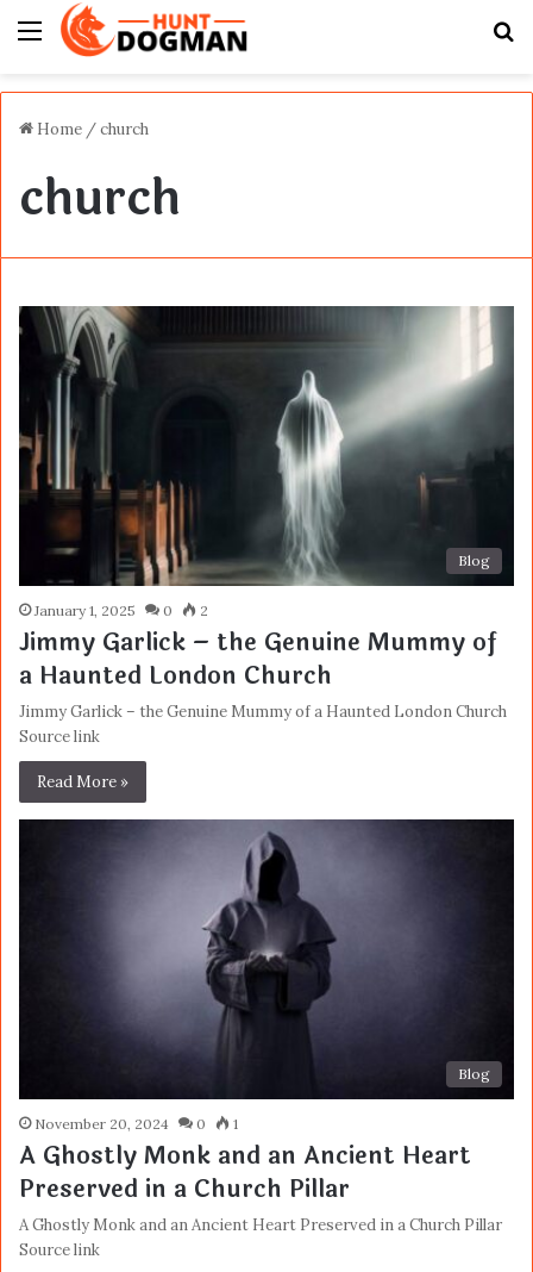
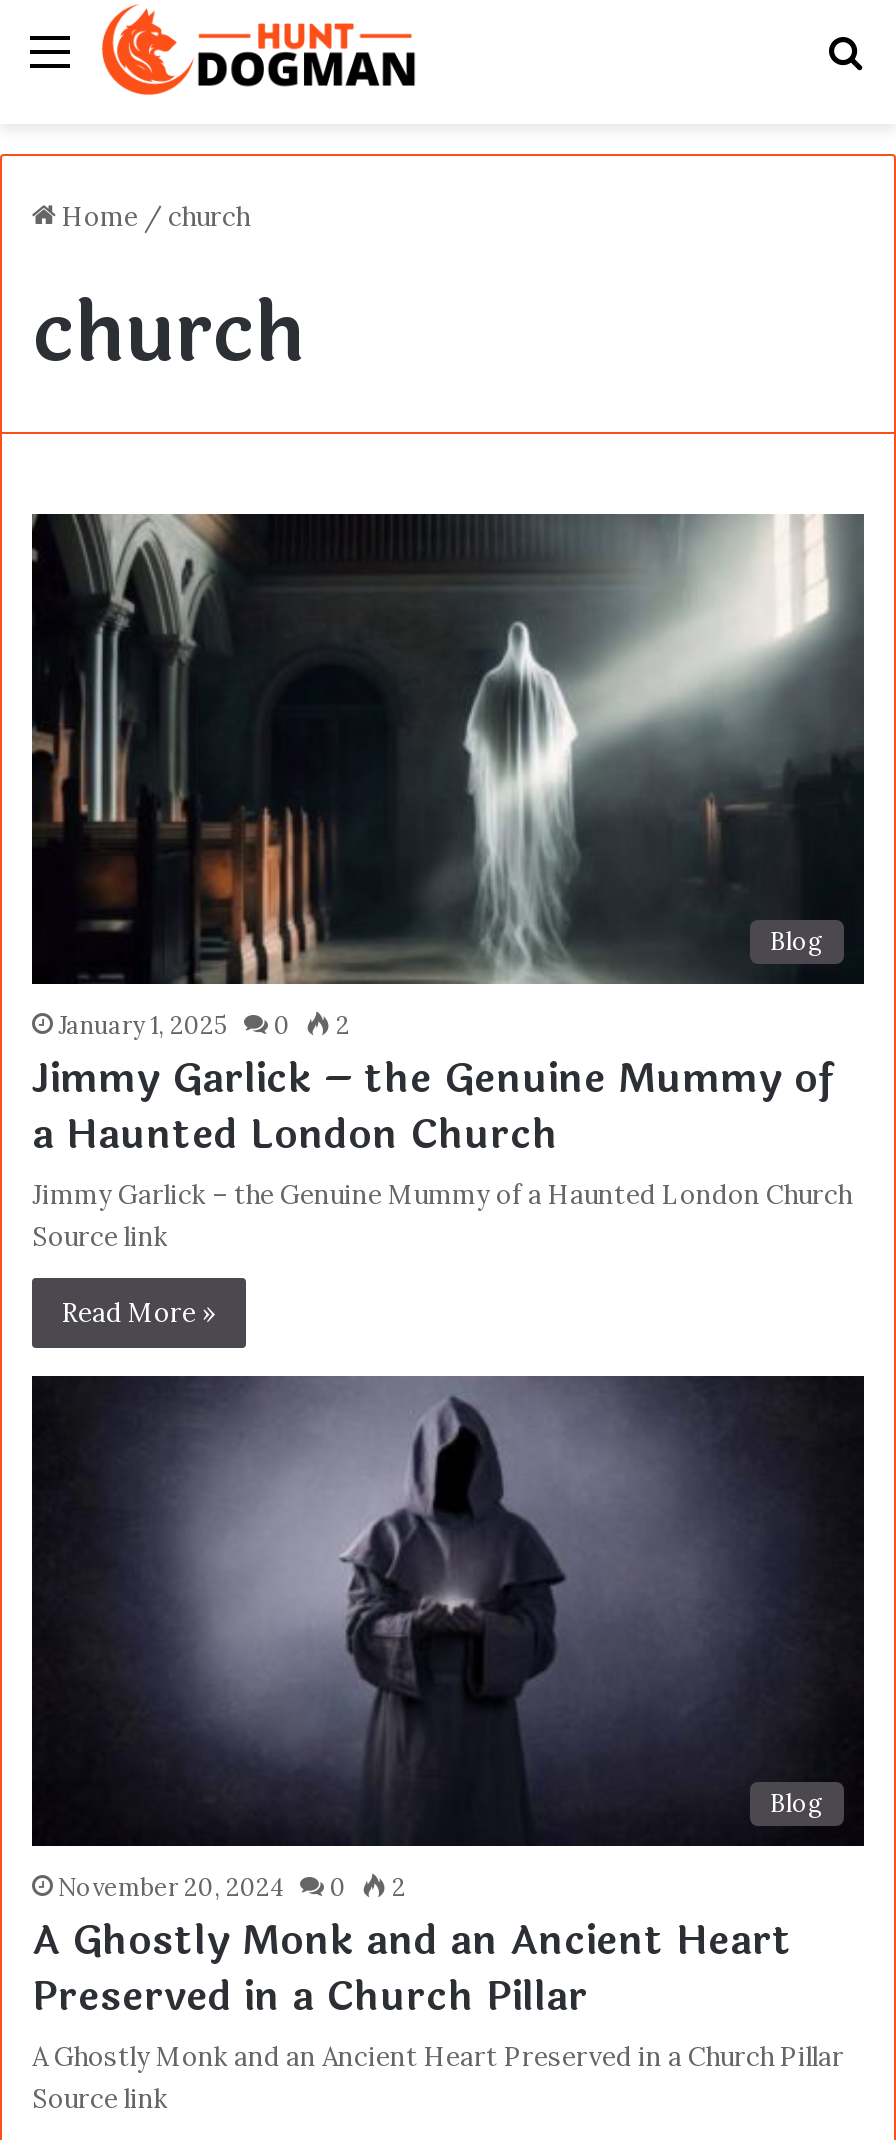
[35,1114,238,1132] November 20, 2024 0 1 -> [58,1871,406,1901] November 20, 2024 0 2

